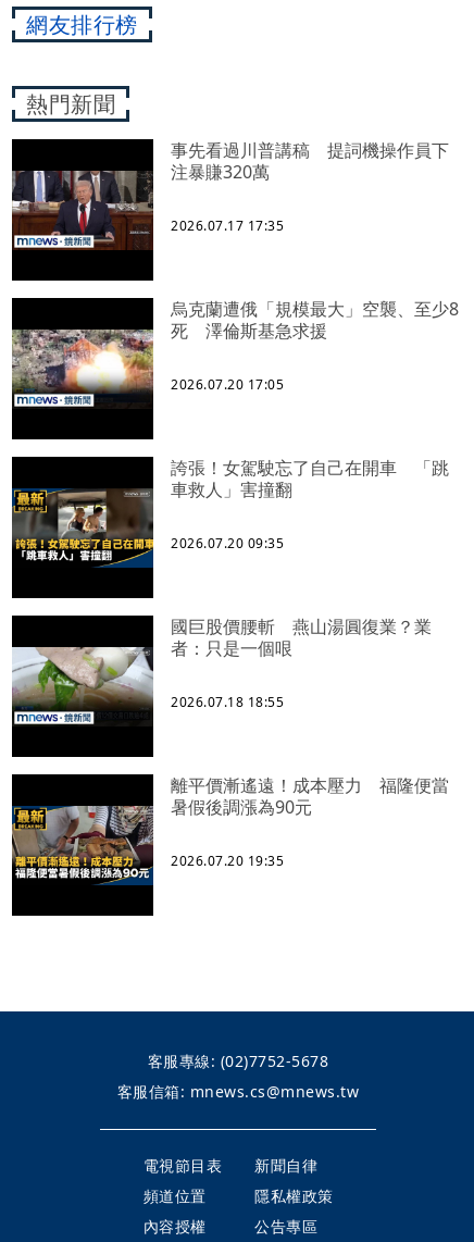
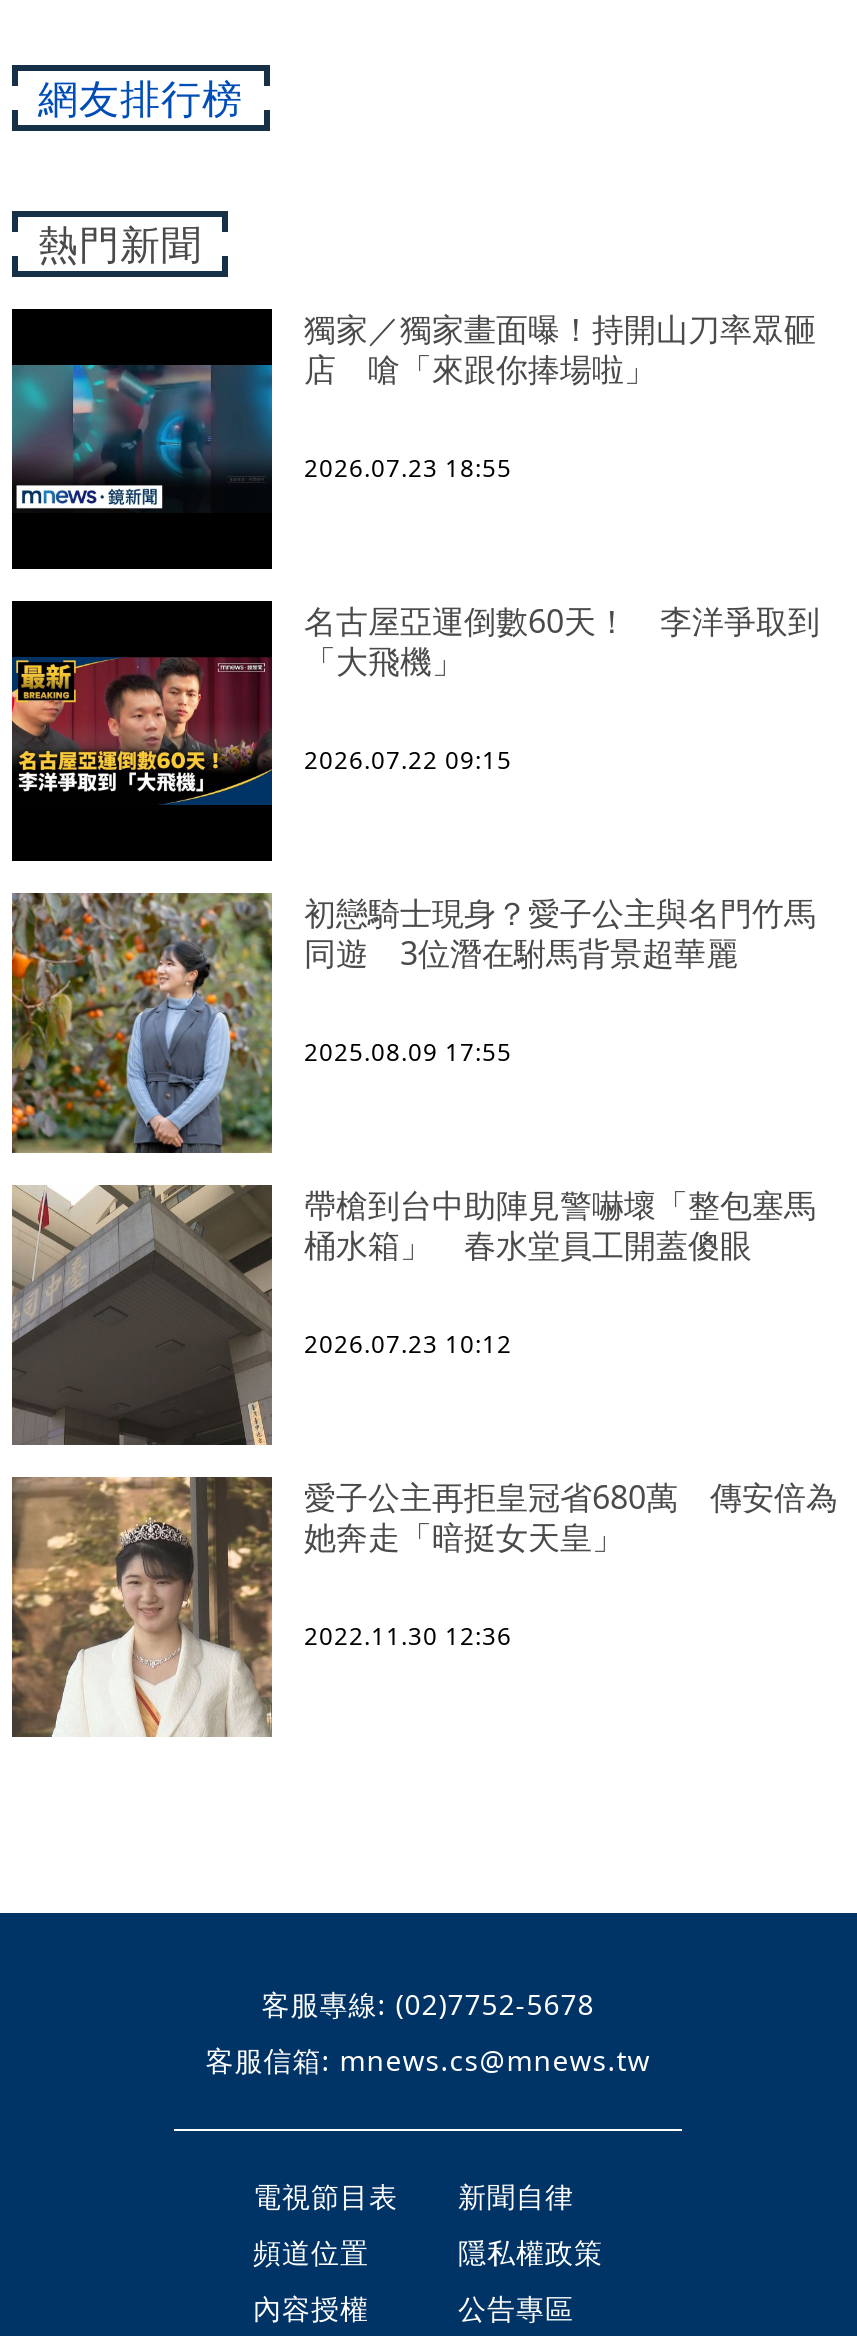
[11,138,449,250] [image] | 事先看過川普講稿 提詞機操作員下 | 注暴賺320萬 -> [10,307,816,511] [image] | 獨家／獨家畫面曝！持開山刀率眾砸 | 店 嗆「來跟你捧場啦」
[171,217,284,235] 2026.07.17 17:35 -> [304,451,512,485] 2026.07.23 18:55
[11,297,459,408] [image] | 烏克蘭遭俄「規模最大」空襲、至少8 | 死 澤倫斯基急求援 -> [10,599,820,805] [image] | 名古屋亞運倒數60天！ 李洋爭取到 | 「大飛機」
[171,375,284,394] 2026.07.20 17:05 -> [304,743,512,777] 2026.07.22 09:15
[11,456,449,599] [image] | 誇張！女駕駛忘了自己在開車 「跳 | 車救人」害撞翻 -> [10,891,816,1155] [image] | 初戀騎士現身？愛子公主與名門竹馬 | 同遊 3位潛在駙馬背景超華麗
[171,534,284,553] 2026.07.20 09:35 -> [304,1035,512,1069] 2025.08.09 17:55
[11,614,432,758] [image] | 國巨股價腰斬 燕山湯圓復業？業 | 者：只是一個哏 -> [10,1183,816,1447] [image] | 帶槍到台中助陣見警嚇壞「整包塞馬 | 桶水箱」 春水堂員工開蓋傻眼
[171,693,284,711] 2026.07.18 18:55 -> [304,1327,512,1361] 2026.07.23 10:12
[11,773,449,917] [image] | 離平價漸遙遠！成本壓力 福隆便當 | 暑假後調漲為90元 -> [10,1475,838,1739] [image] | 愛子公主再拒皇冠省680萬 傳安倍為 | 她奔走「暗挺女天皇」
[171,852,284,870] 2026.07.20 19:35 -> [304,1619,512,1653] 2022.11.30 12:36

